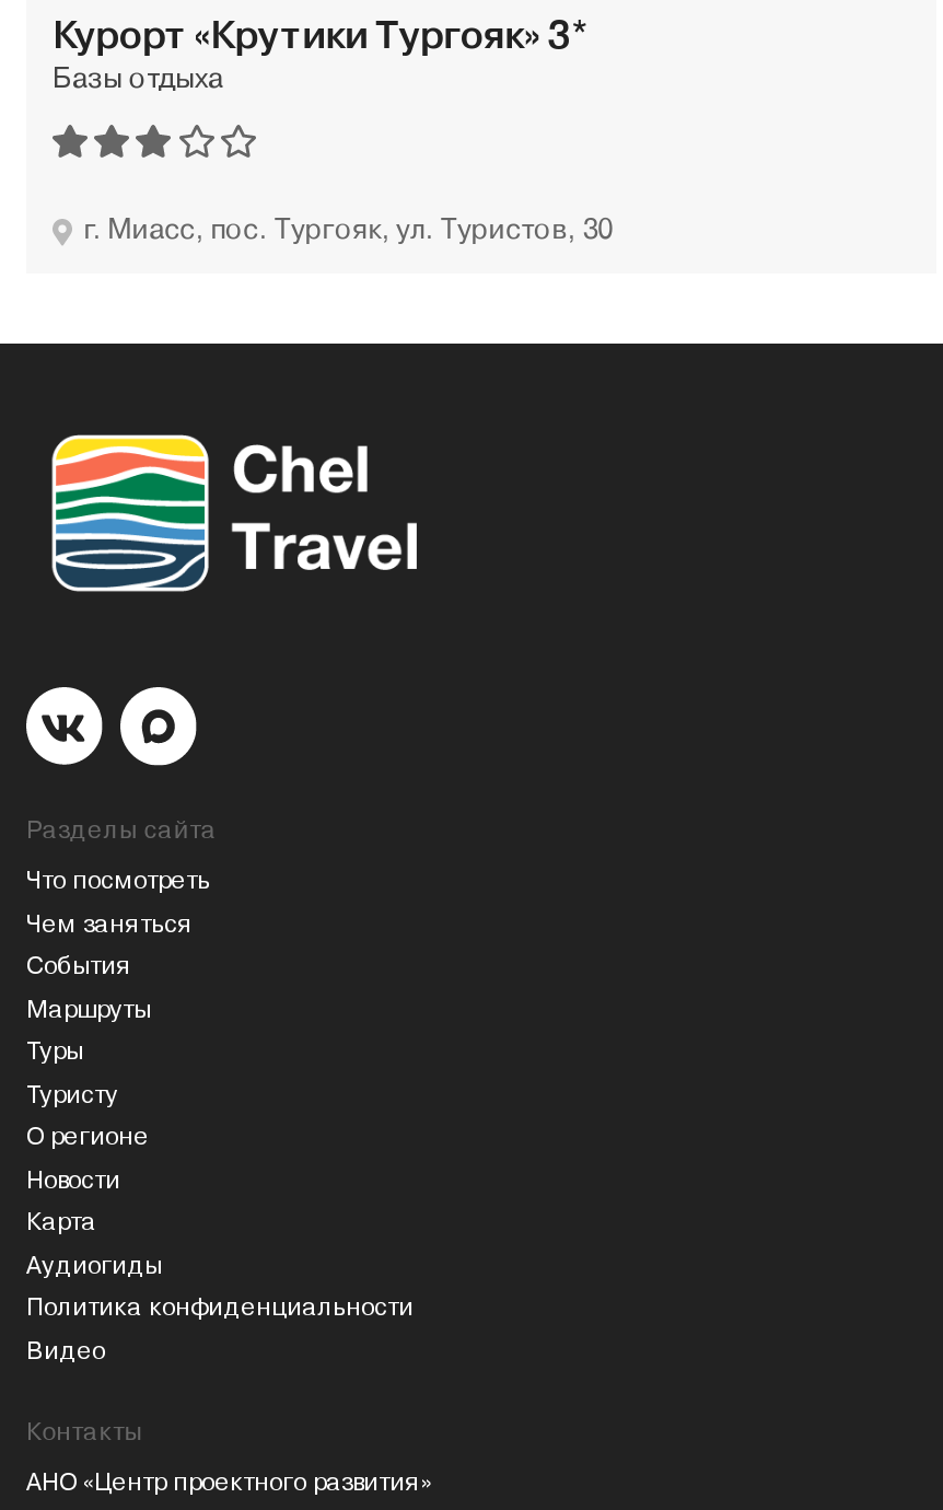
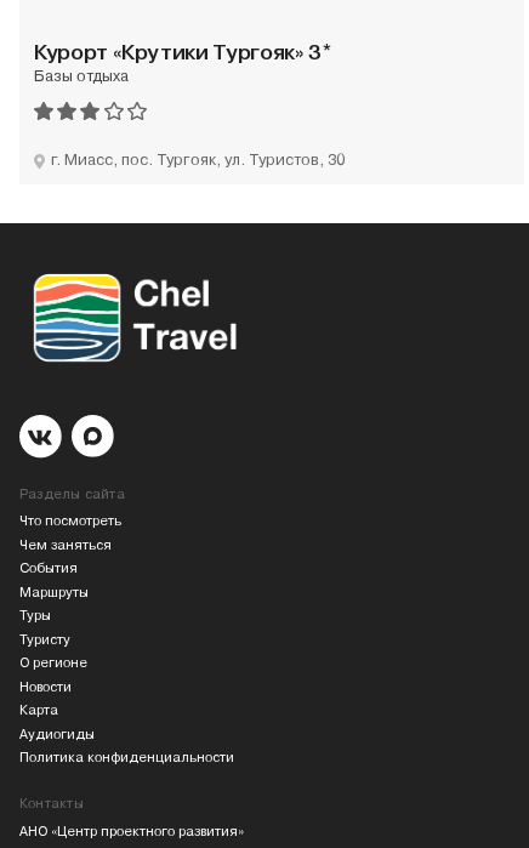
[26,1336,105,1364] Видео -> none

